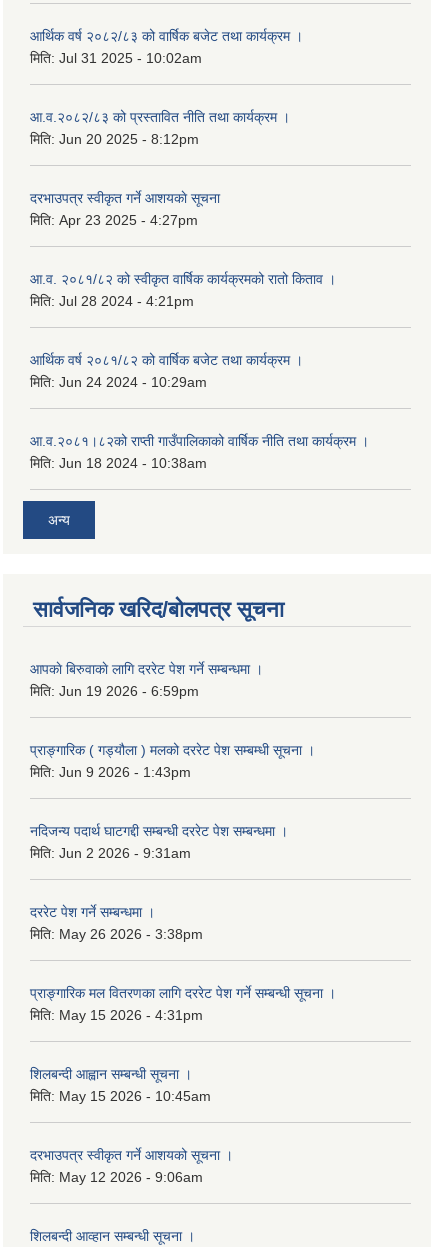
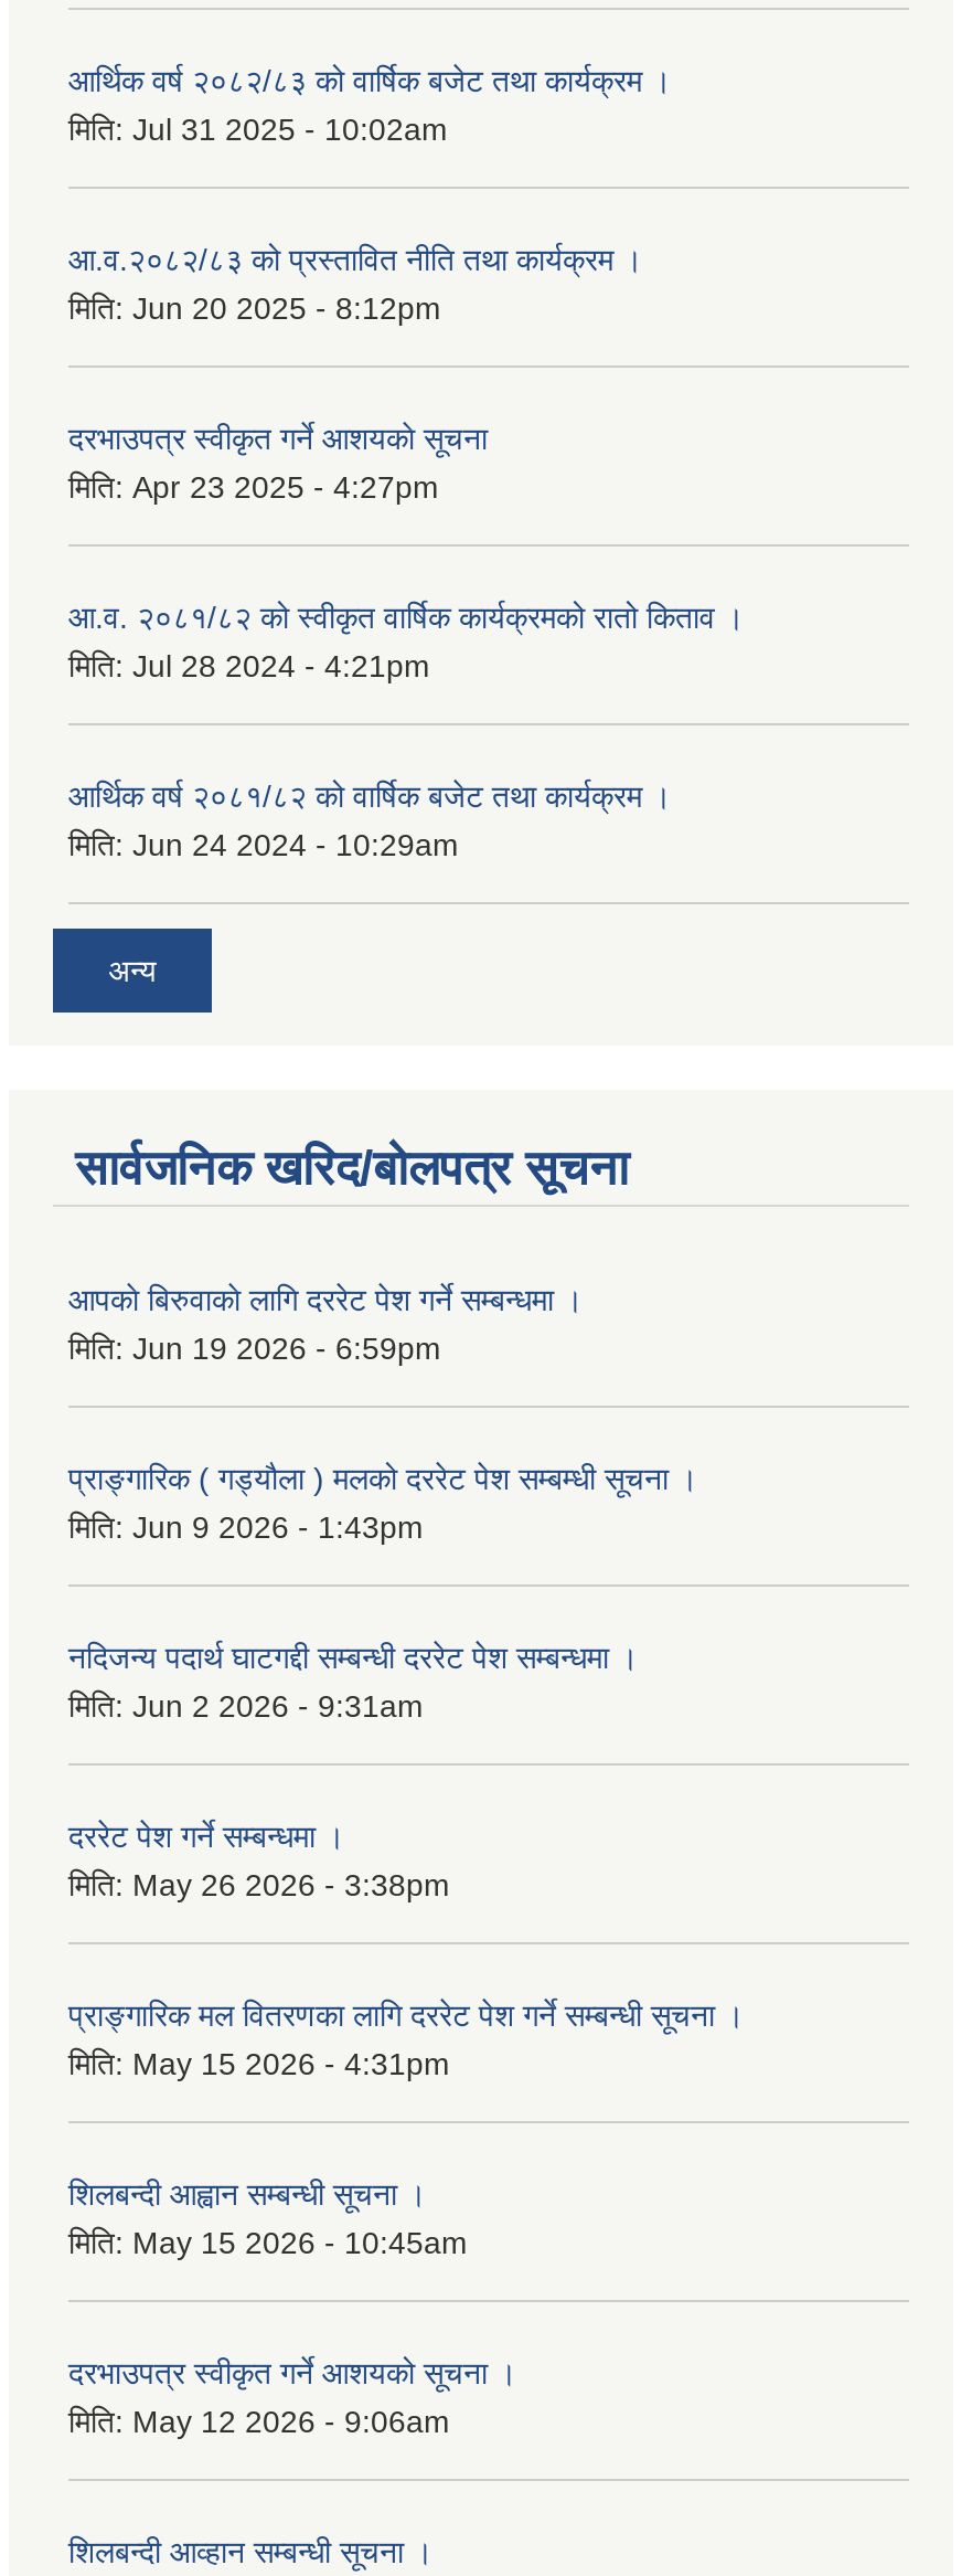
[30,433,369,471] आ.व.२०८१।८२को राप्ती गाउँपालिकाको वार्षिक नीति तथा कार्यक्रम । | मिति: Jun 18 2024 - 10:38am -> none

